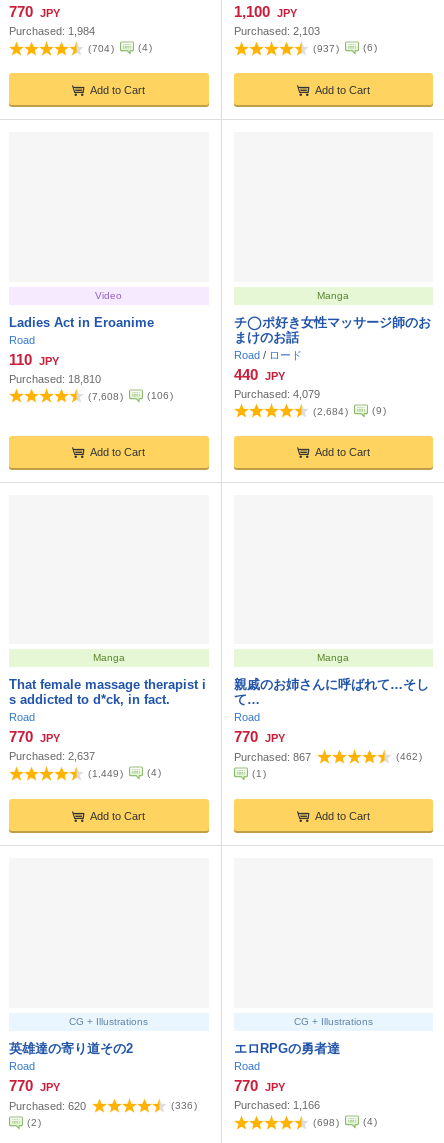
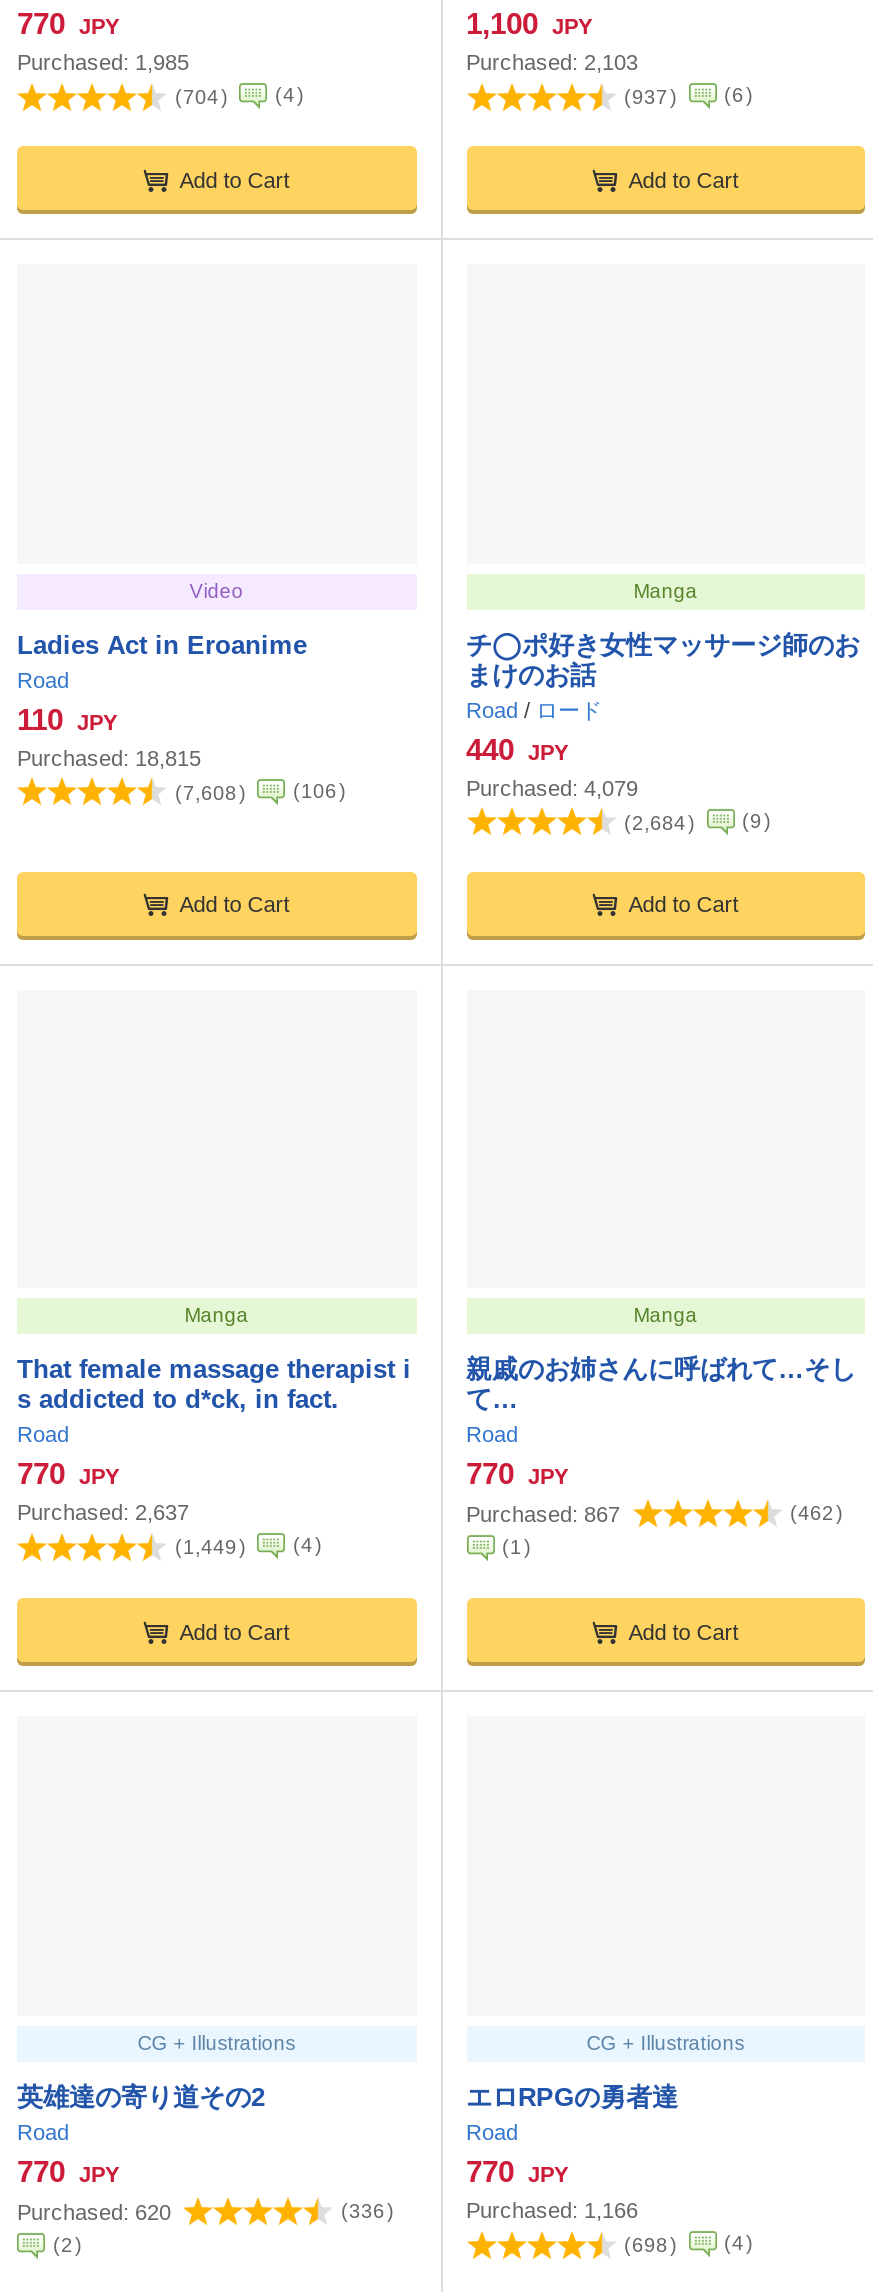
[9,25,95,37] Purchased: 1,984 -> [17,50,189,74] Purchased: 1,985
[9,373,101,385] Purchased: 18,810 -> [17,746,201,770] Purchased: 18,815

